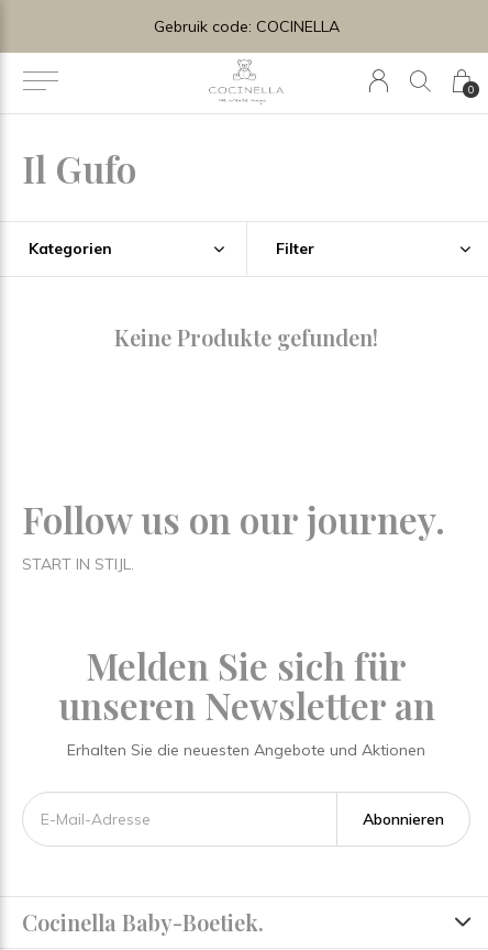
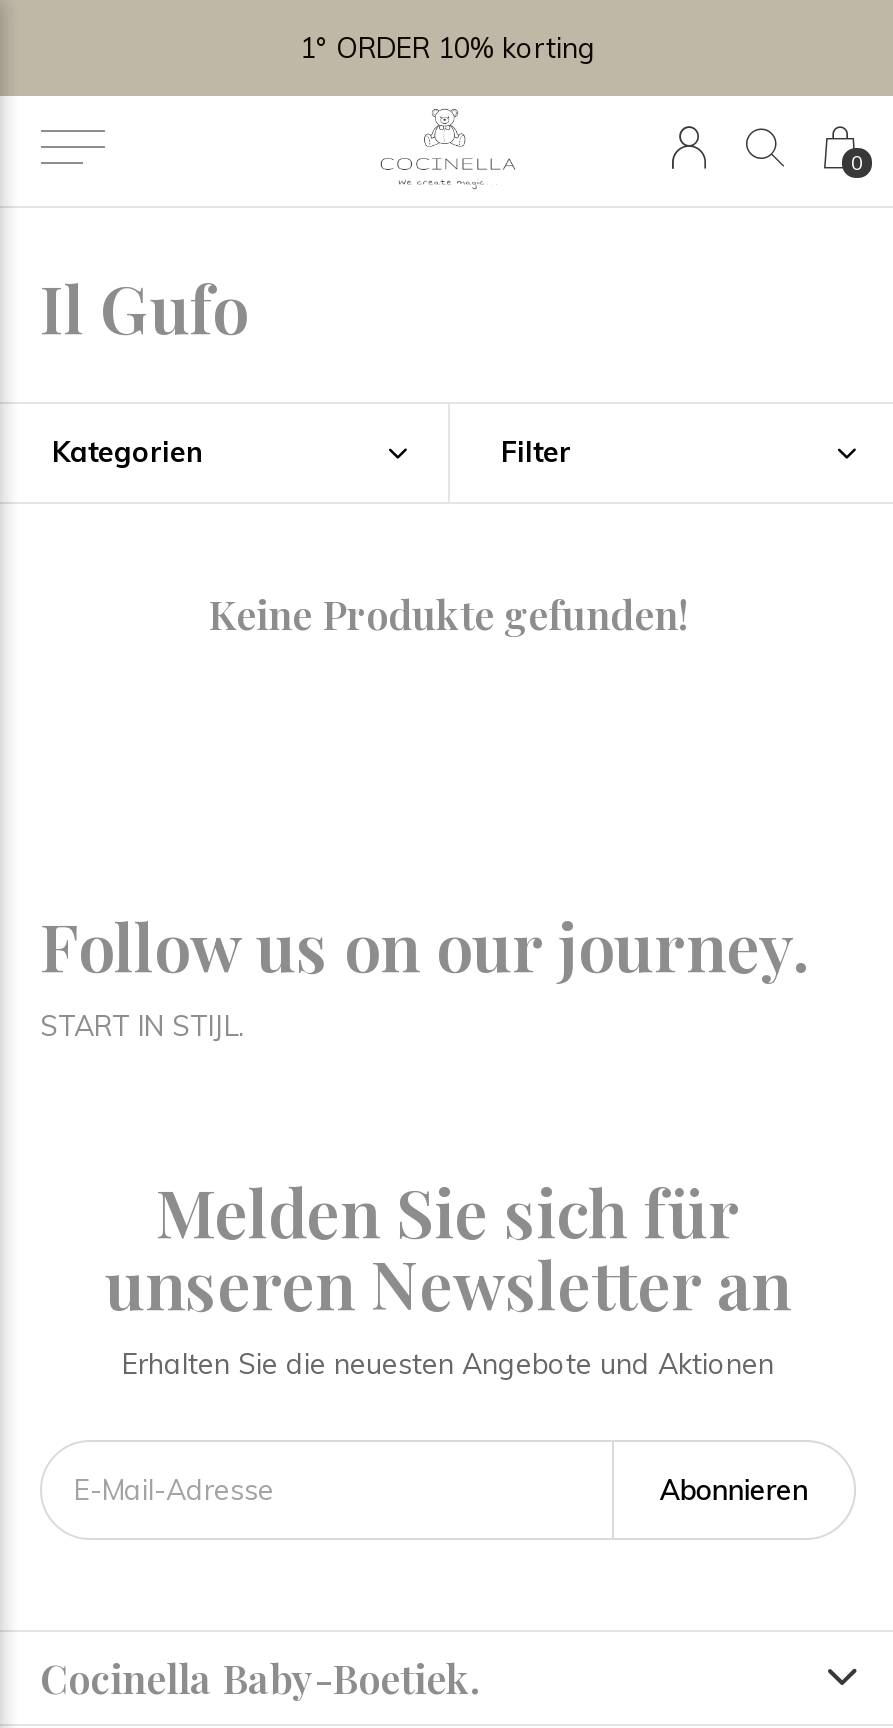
[153,16,339,36] Gebruik code: COCINELLA -> [300,30,596,66] 1° ORDER 10% korting

